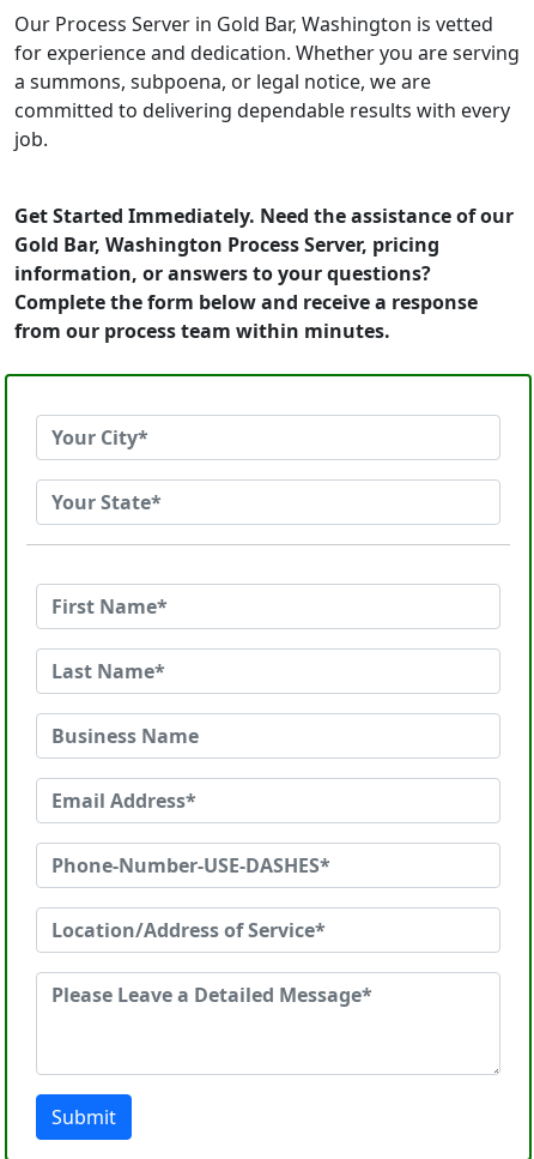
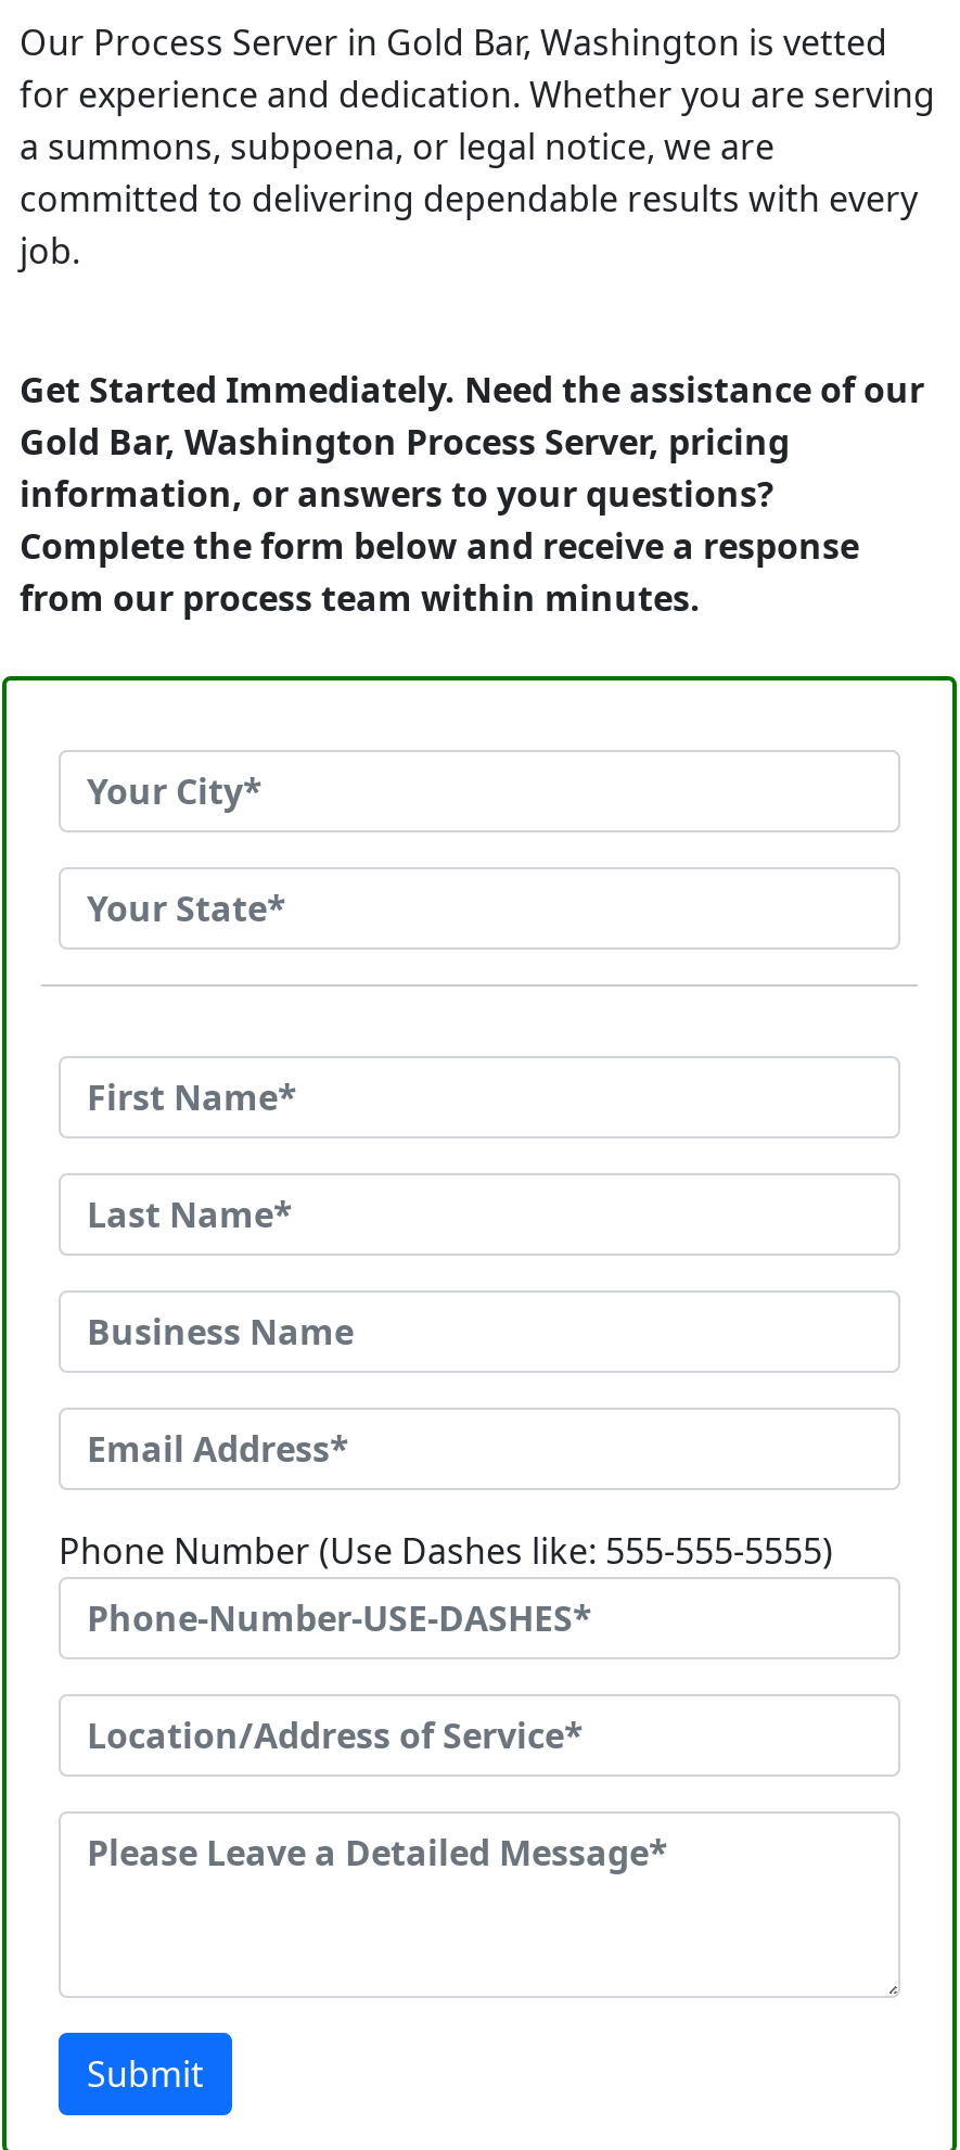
none -> [59,1527,833,1575] Phone Number (Use Dashes like: 555-555-5555)

